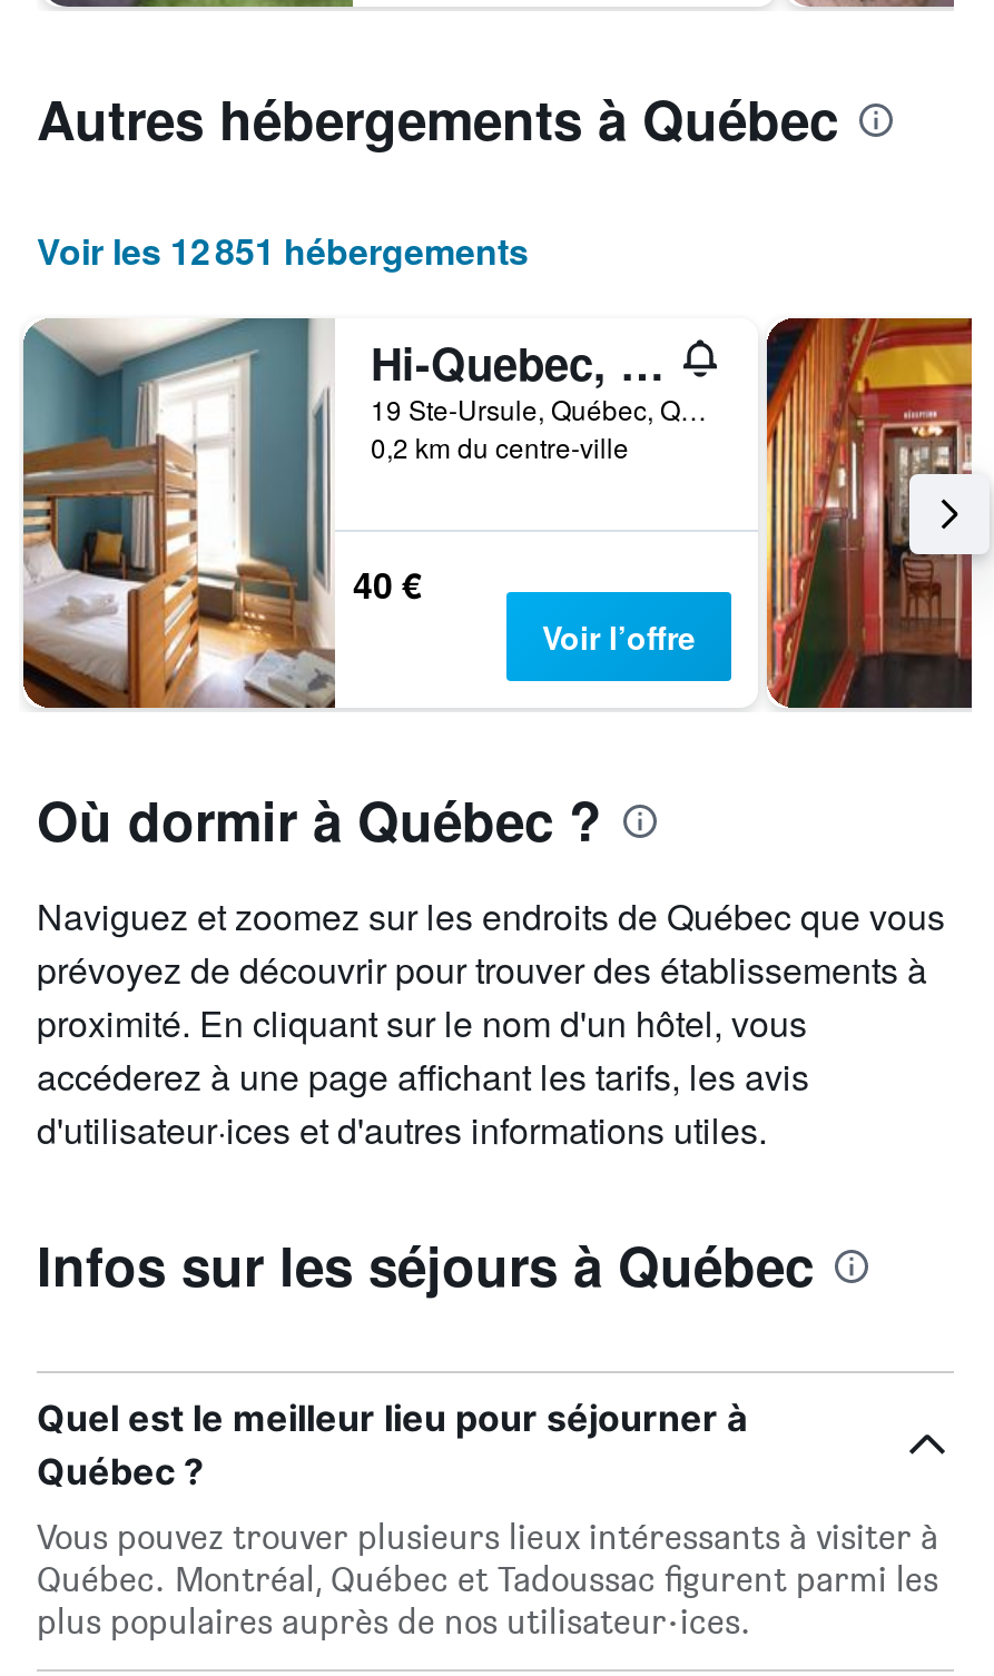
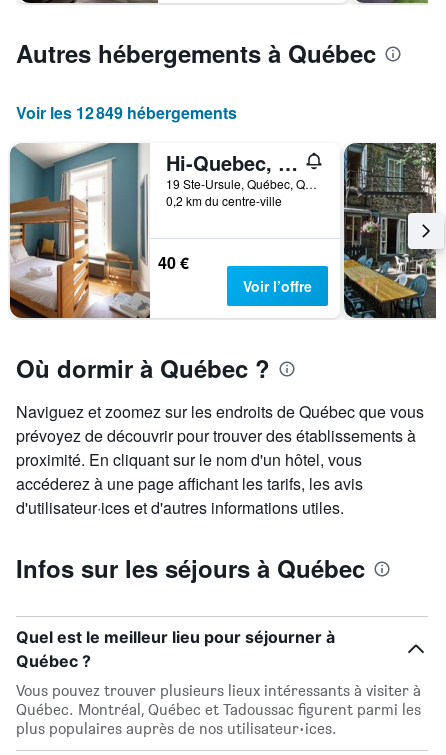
[37,225,529,276] Voir les 12 851 hébergements -> [16,101,237,124] Voir les 12 849 hébergements
[765,316,974,710] [image] -> [343,142,437,319] [image]

